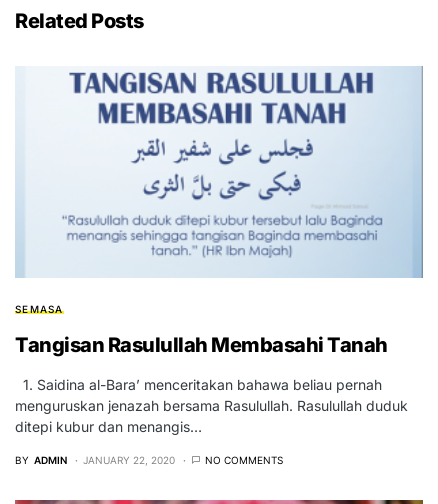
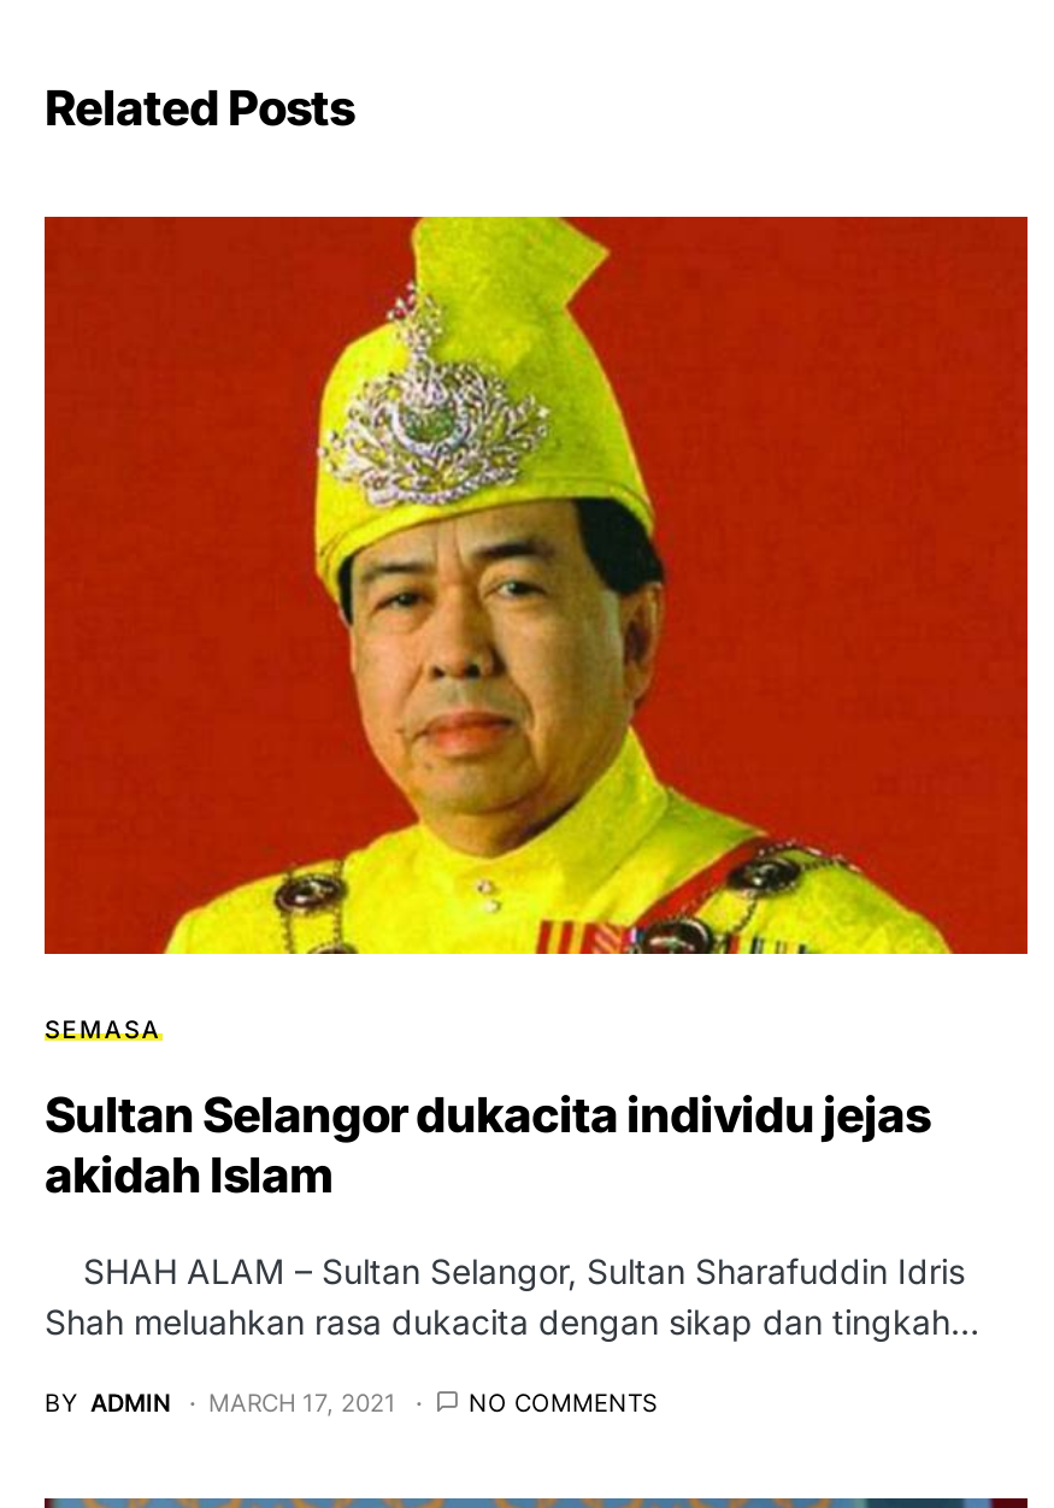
[15,66,424,279] [image] -> [42,214,1030,956] [image]
[15,333,387,357] Tangisan Rasulullah Membasahi Tanah -> [45,1087,930,1205] Sultan Selangor dukacita individu jejas | akidah Islam
[15,376,408,435] 1. Saidina al-Bara’ menceritakan bahawa beliau pernah | menguruskan jenazah bersama Rasulullah. Rasulullah duduk | ditepi kubur dan menangis… -> [45,1251,979,1342] SHAH ALAM – Sultan Selangor, Sultan Sharafuddin Idris | Shah meluahkan rasa dukacita dengan sikap dan tingkah…
[15,454,175,466] BY ADMIN JANUARY 22, 2020 -> [45,1388,396,1417] BY ADMIN MARCH 17, 2021

